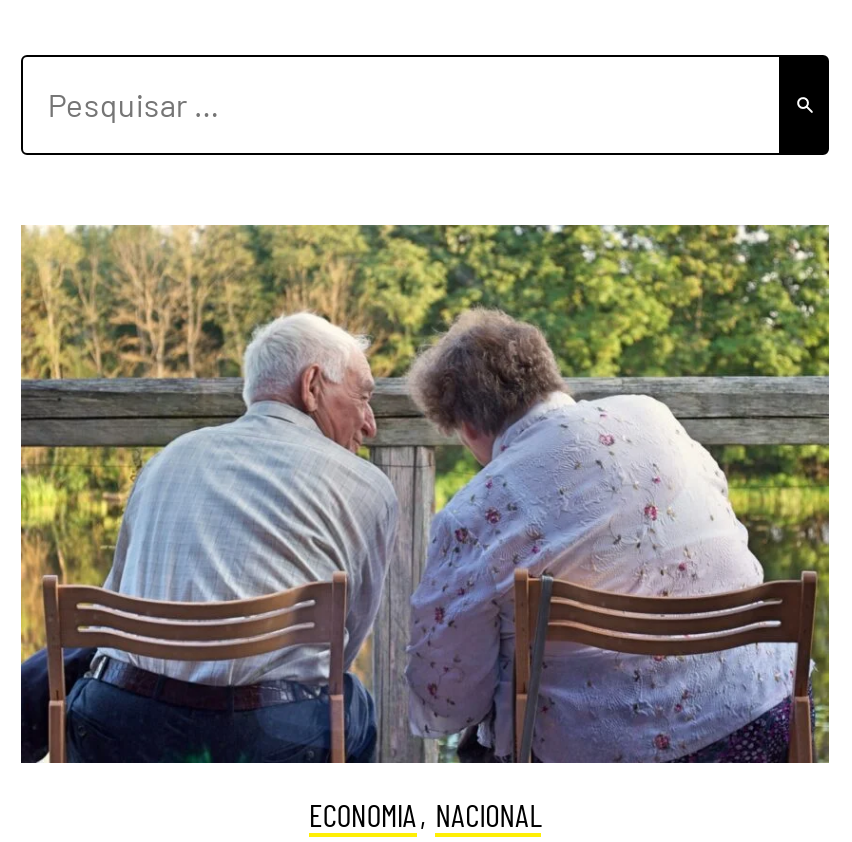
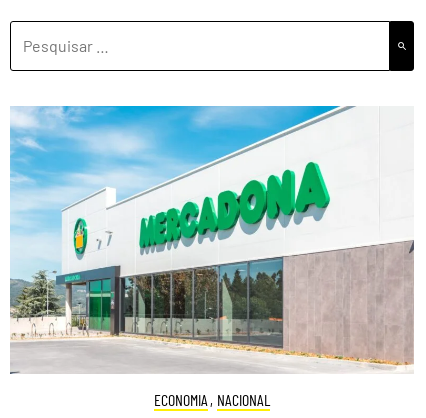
[19,222,831,764] [image] -> [9,105,414,374] [image]

